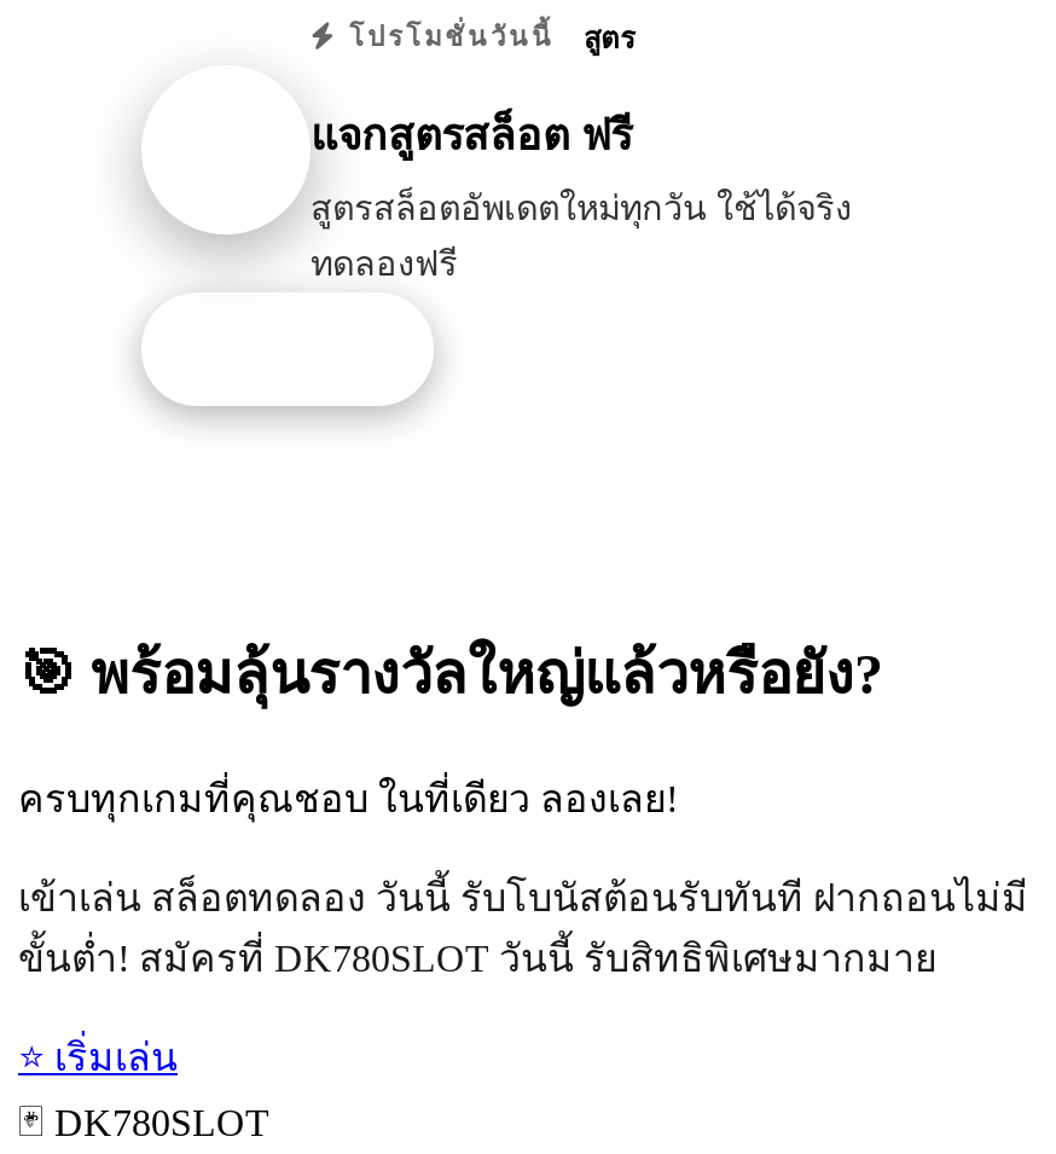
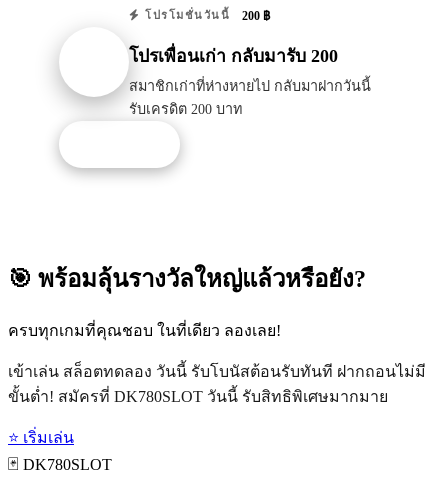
[584,21,634,55] สูตร -> [242,9,270,23] 200 ฿
[311,112,632,160] แจกสูตรสล็อต ฟรี -> [129,46,338,66] โปรเพื่อนเก่า กลับมารับ 200
[311,189,852,283] สูตรสล็อตอัพเดตใหม่ทุกวัน ใช้ได้จริง | ทดลองฟรี -> [129,78,371,117] สมาชิกเก่าที่ห่างหายไป กลับมาฝากวันนี้ | รับเครดิต 200 บาท

